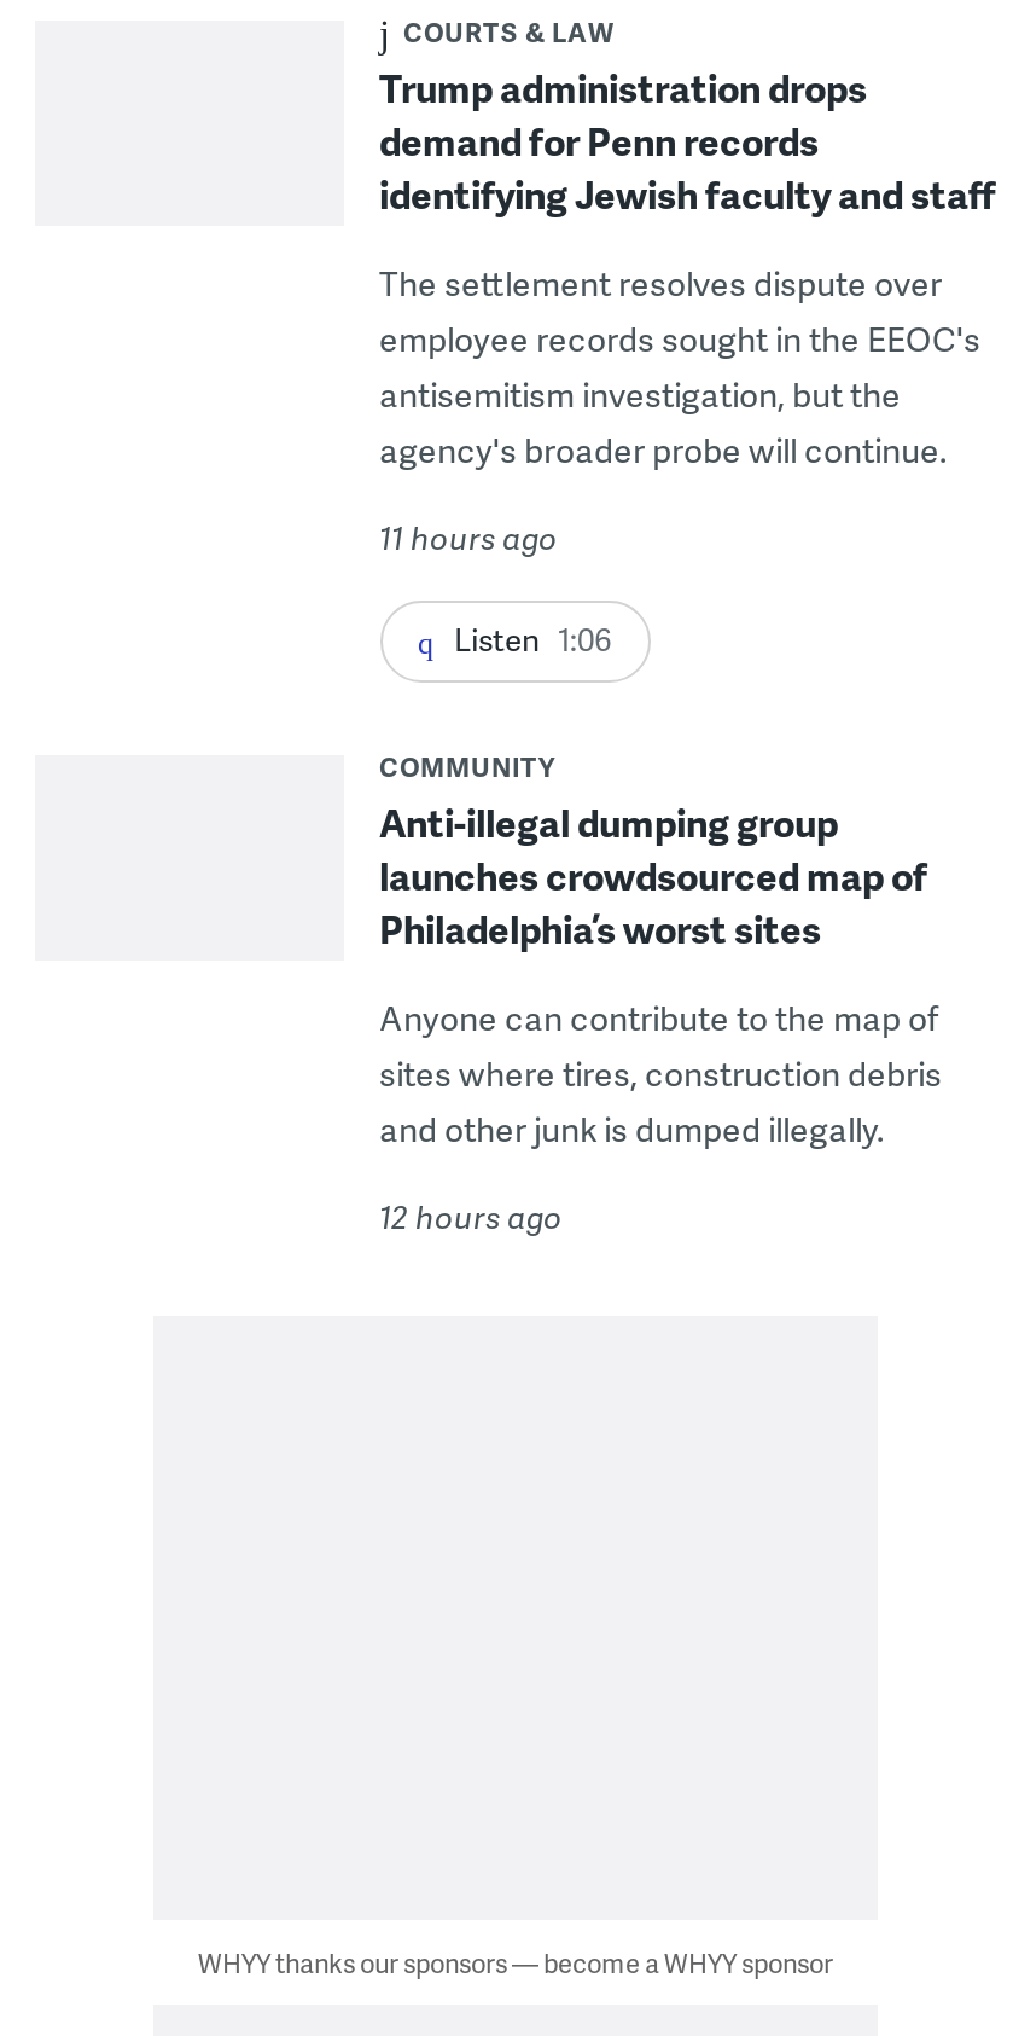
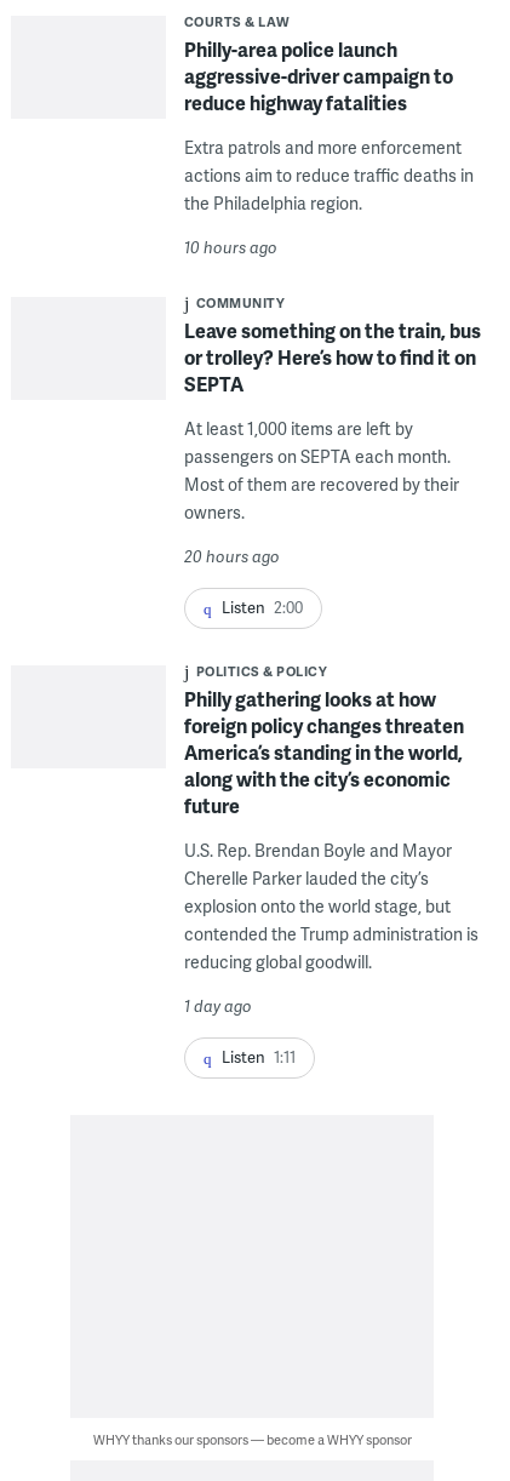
[379,59,995,661] Trump administration drops | demand for Penn records | identifying Jewish faculty and staff | The settlement resolves dispute over | employee records sought in the EEOC's | antisemitism investigation, but the | agency's broader probe will continue. | 11 hours ago | Listen 1:06 -> [184,35,473,258] Philly-area police launch | aggressive-driver campaign to | reduce highway fatalities | Extra patrols and more enforcement | actions aim to reduce traffic deaths in | the Philadelphia region. | 10 hours ago
moved [379,748,557,785] -> [196,293,285,311]: COMMUNITY
[379,794,942,1239] Anti-illegal dumping group | launches crowdsourced map of | Philadelphia’s worst sites | Anyone can contribute to the map of | sites where tires, construction debris | and other junk is dumped illegally. | 12 hours ago -> [184,316,480,1068] Leave something on the train, bus | or trolley? Here’s how to find it on | SEPTA | At least 1,000 items are left by | passengers on SEPTA each month. | Most of them are recovered by their | owners. | 20 hours ago | Listen 2:00 | POLITICS & POLICY | Philly gathering looks at how | foreign policy changes threaten | America’s standing in the world, | along with the city’s economic | future | U.S. Rep. Brendan Boyle and Mayor | Cherelle Parker lauded the city’s | explosion onto the world stage, but | contended the Trump administration is | reducing global goodwill. | 1 day ago | Listen 1:11

